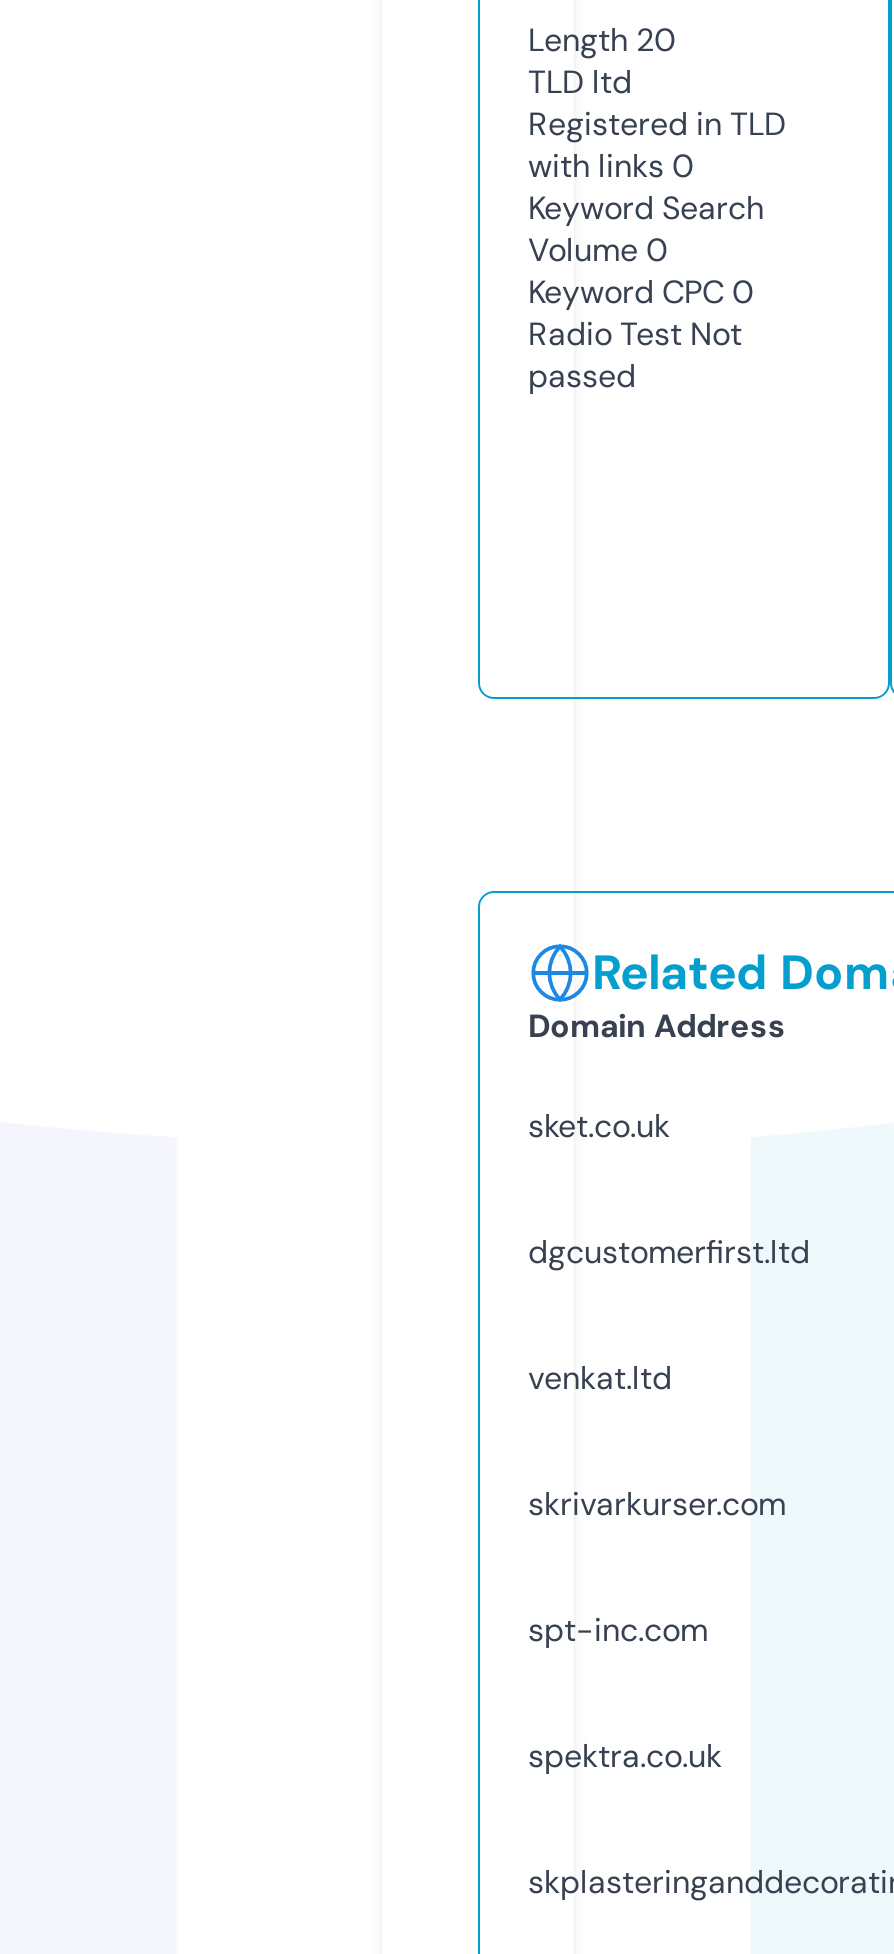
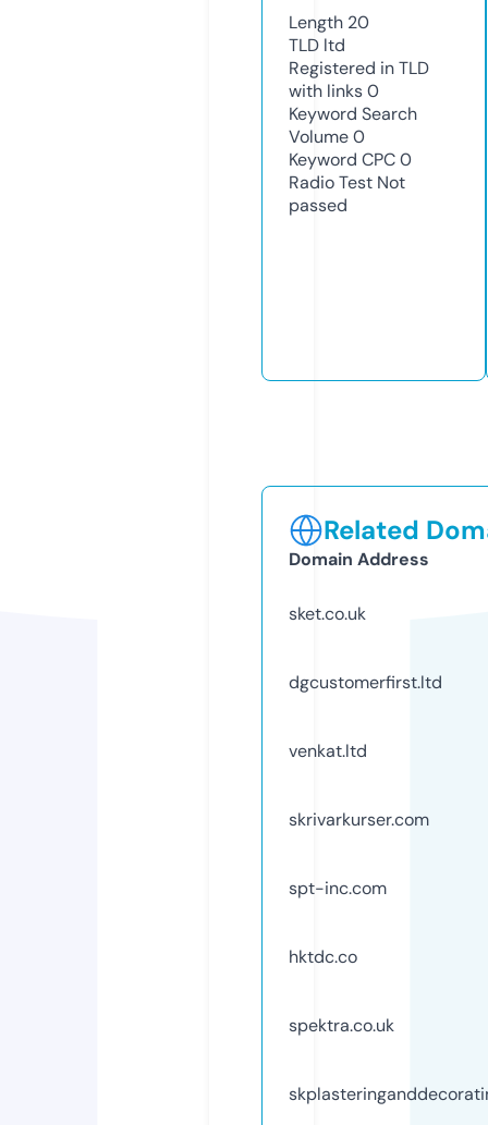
none -> [289,945,357,968] hktdc.co

